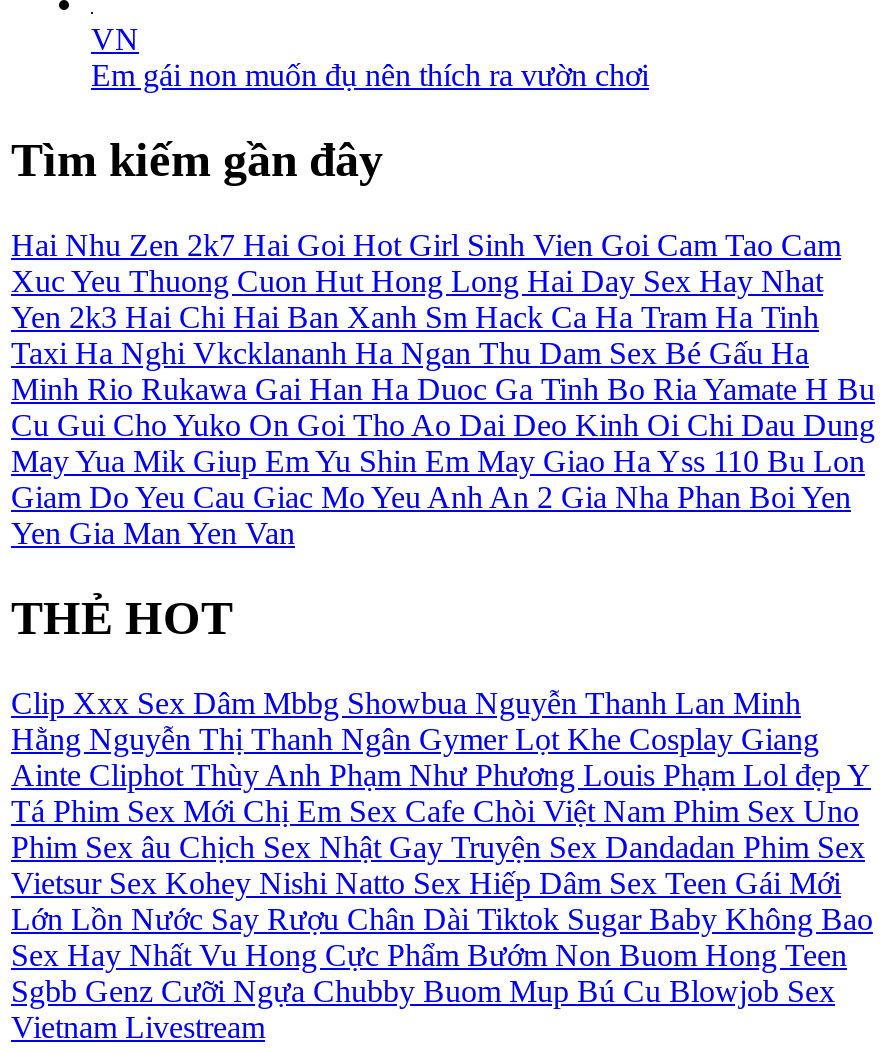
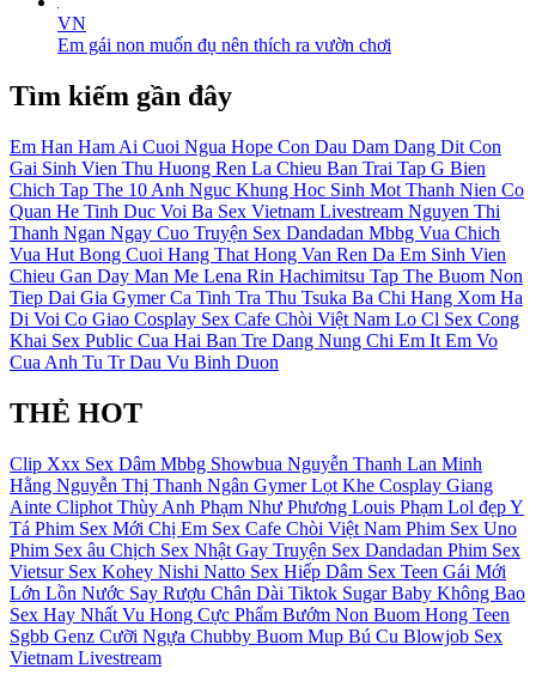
[11,228,875,550] Hai Nhu Zen 2k7 Hai Goi Hot Girl Sinh Vien Goi Cam Tao Cam | Xuc Yeu Thuong Cuon Hut Hong Long Hai Day Sex Hay Nhat | Yen 2k3 Hai Chi Hai Ban Xanh Sm Hack Ca Ha Tram Ha Tinh | Taxi Ha Nghi Vkcklananh Ha Ngan Thu Dam Sex Bé Gấu Ha | Minh Rio Rukawa Gai Han Ha Duoc Ga Tinh Bo Ria Yamate H Bu | Cu Gui Cho Yuko On Goi Tho Ao Dai Deo Kinh Oi Chi Dau Dung | May Yua Mik Giup Em Yu Shin Em May Giao Ha Yss 110 Bu Lon | Giam Do Yeu CauGiac Mo Yeu Anh An 2 Gia Nha Phan Boi Yen | Yen Gia Man Yen Van -> [10,137,524,372] Em Han Ham Ai Cuoi Ngua Hope Con Dau Dam Dang Dit Con | Gai Sinh Vien Thu Huong Ren La Chieu Ban Trai Tap G Bien | Chich Tap The 10 Anh Nguc Khung Hoc Sinh Mot Thanh Nien Co | Quan He Tinh Duc Voi Ba Sex Vietnam Livestream Nguyen Thi | Thanh Ngan Ngay Cuo Truyện Sex Dandadan Mbbg Vua Chich | Vua Hut Bong Cuoi Hang That Hong Van Ren Da Em Sinh Vien | Chieu Gan Day Man Me Lena Rin Hachimitsu Tap The Buom Non | Tiep Dai Gia Gymer Ca Tinh Tra Thu Tsuka Ba Chi Hang Xom Ha | Di Voi Co Giao Cosplay Sex Cafe Chòi Việt Nam Lo Cl Sex Cong | Khai Sex Public Cua Hai Ban Tre Dang Nung Chi Em It Em Vo | Cua Anh Tu Tr Dau Vu Binh Duon

